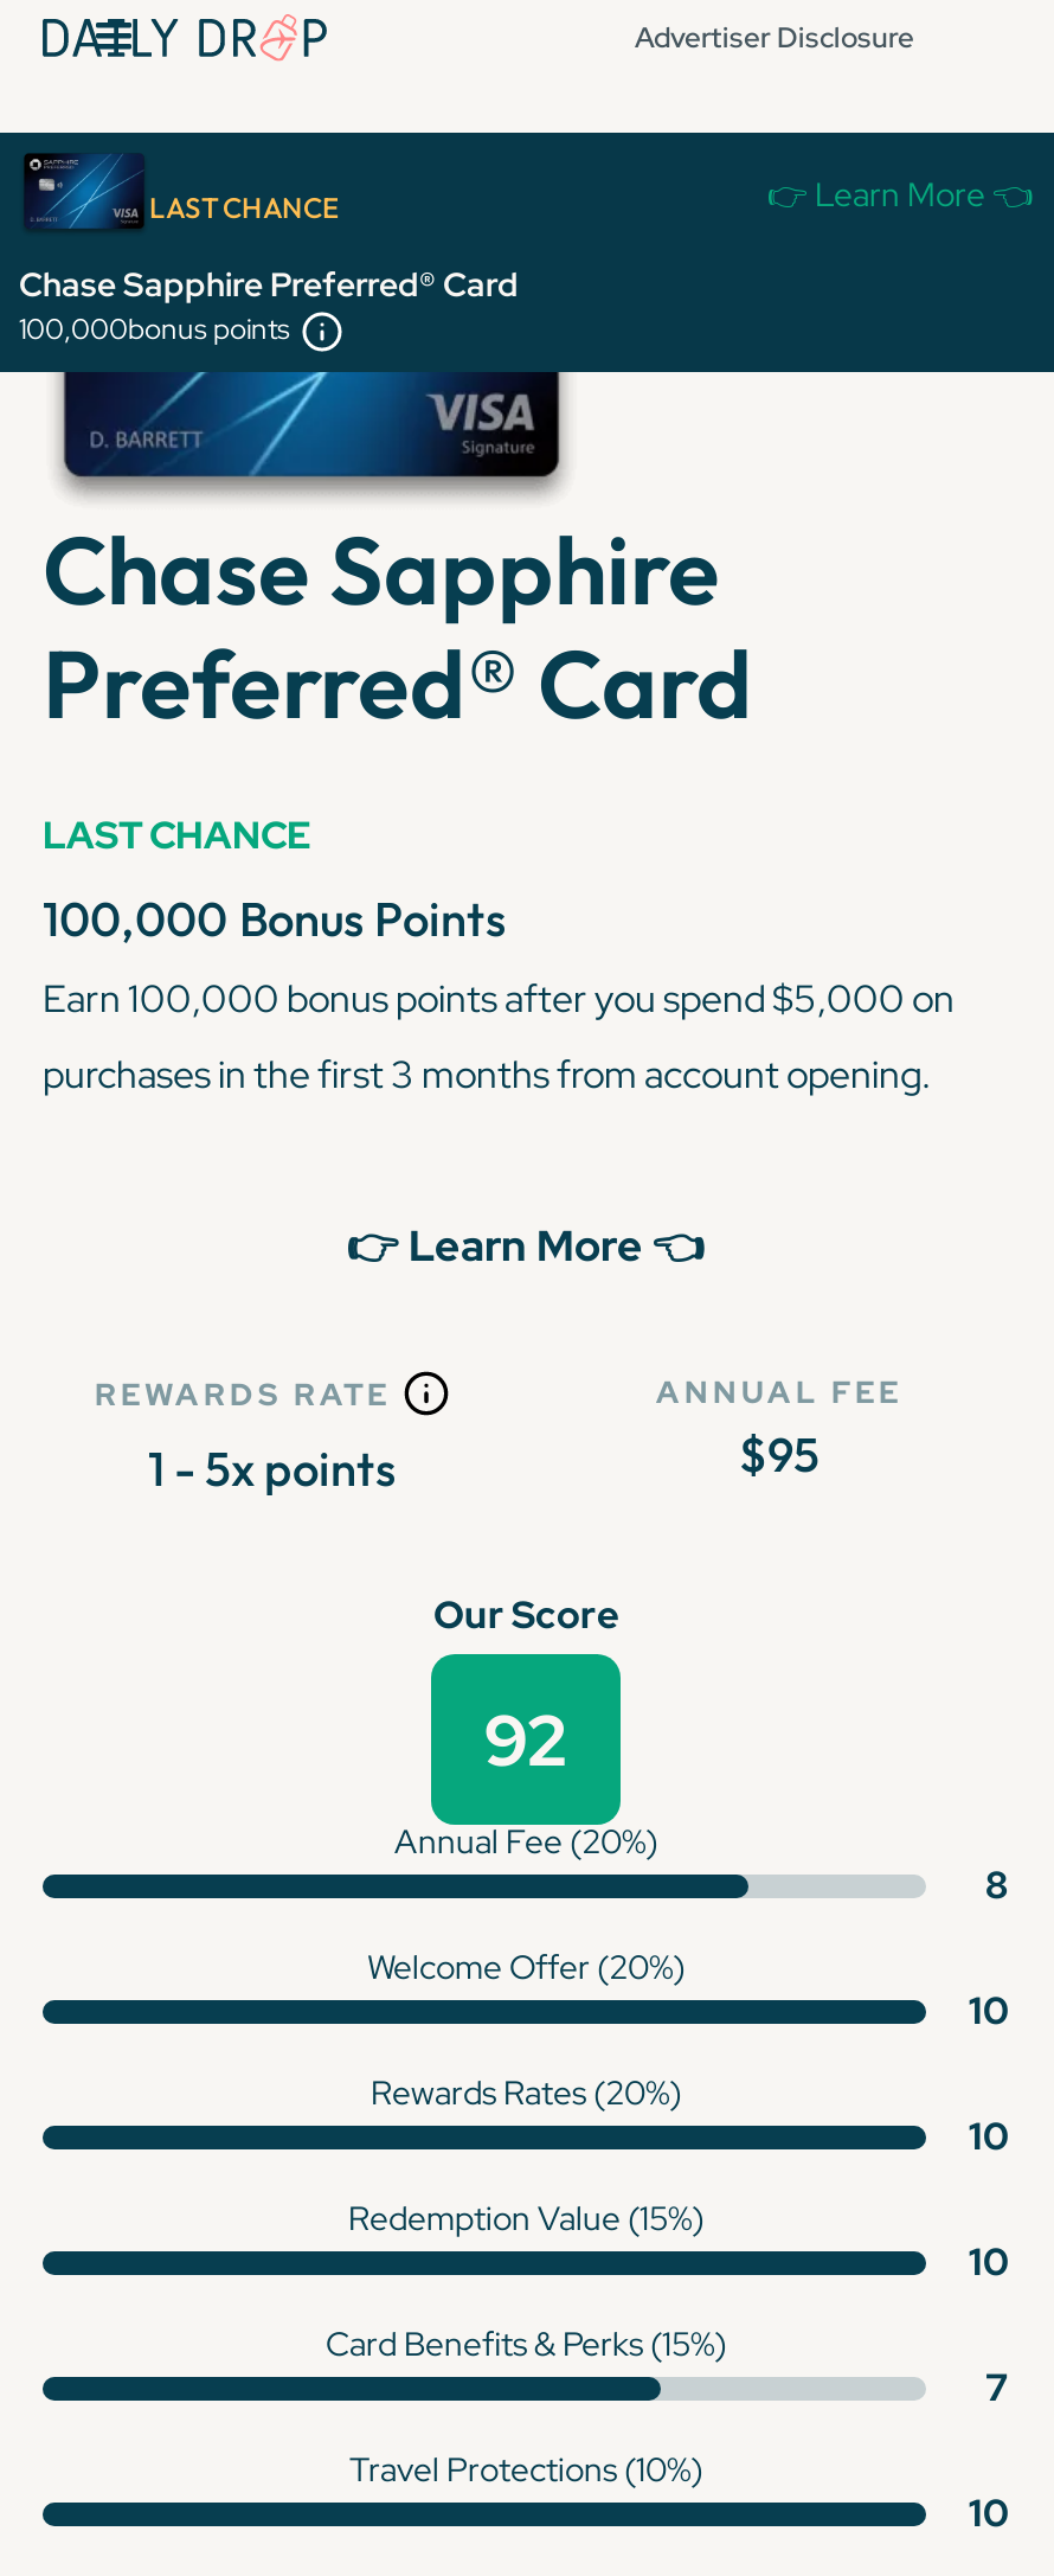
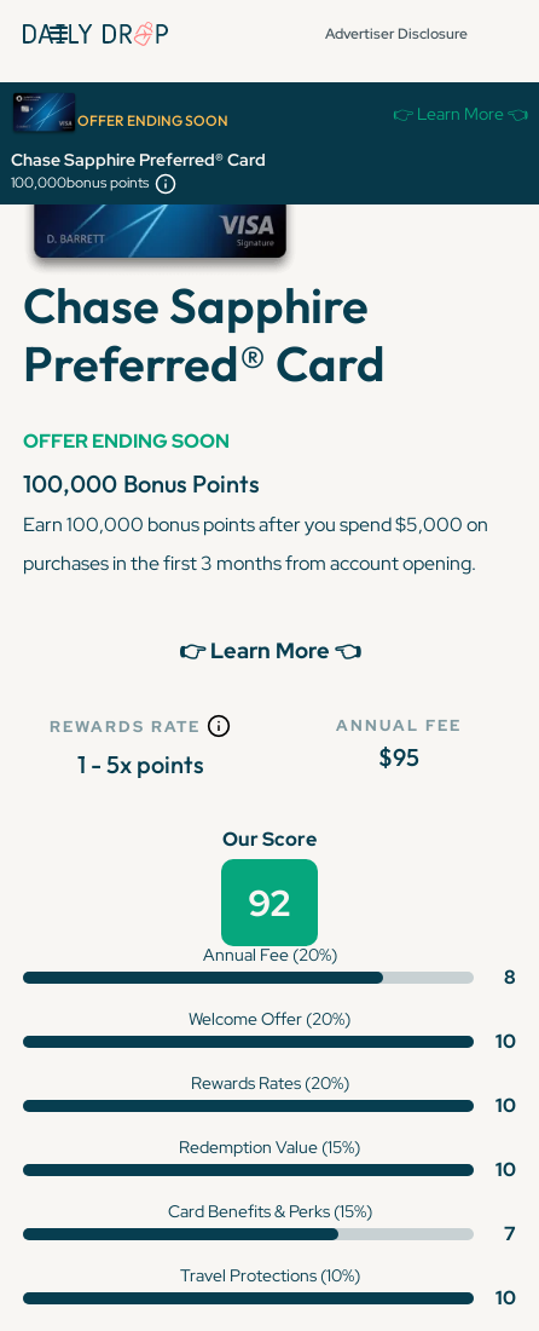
[149,189,339,224] LAST CHANCE -> [77,111,228,129] OFFER ENDING SOON
[43,810,310,860] LAST CHANCE -> [23,428,230,454] OFFER ENDING SOON

